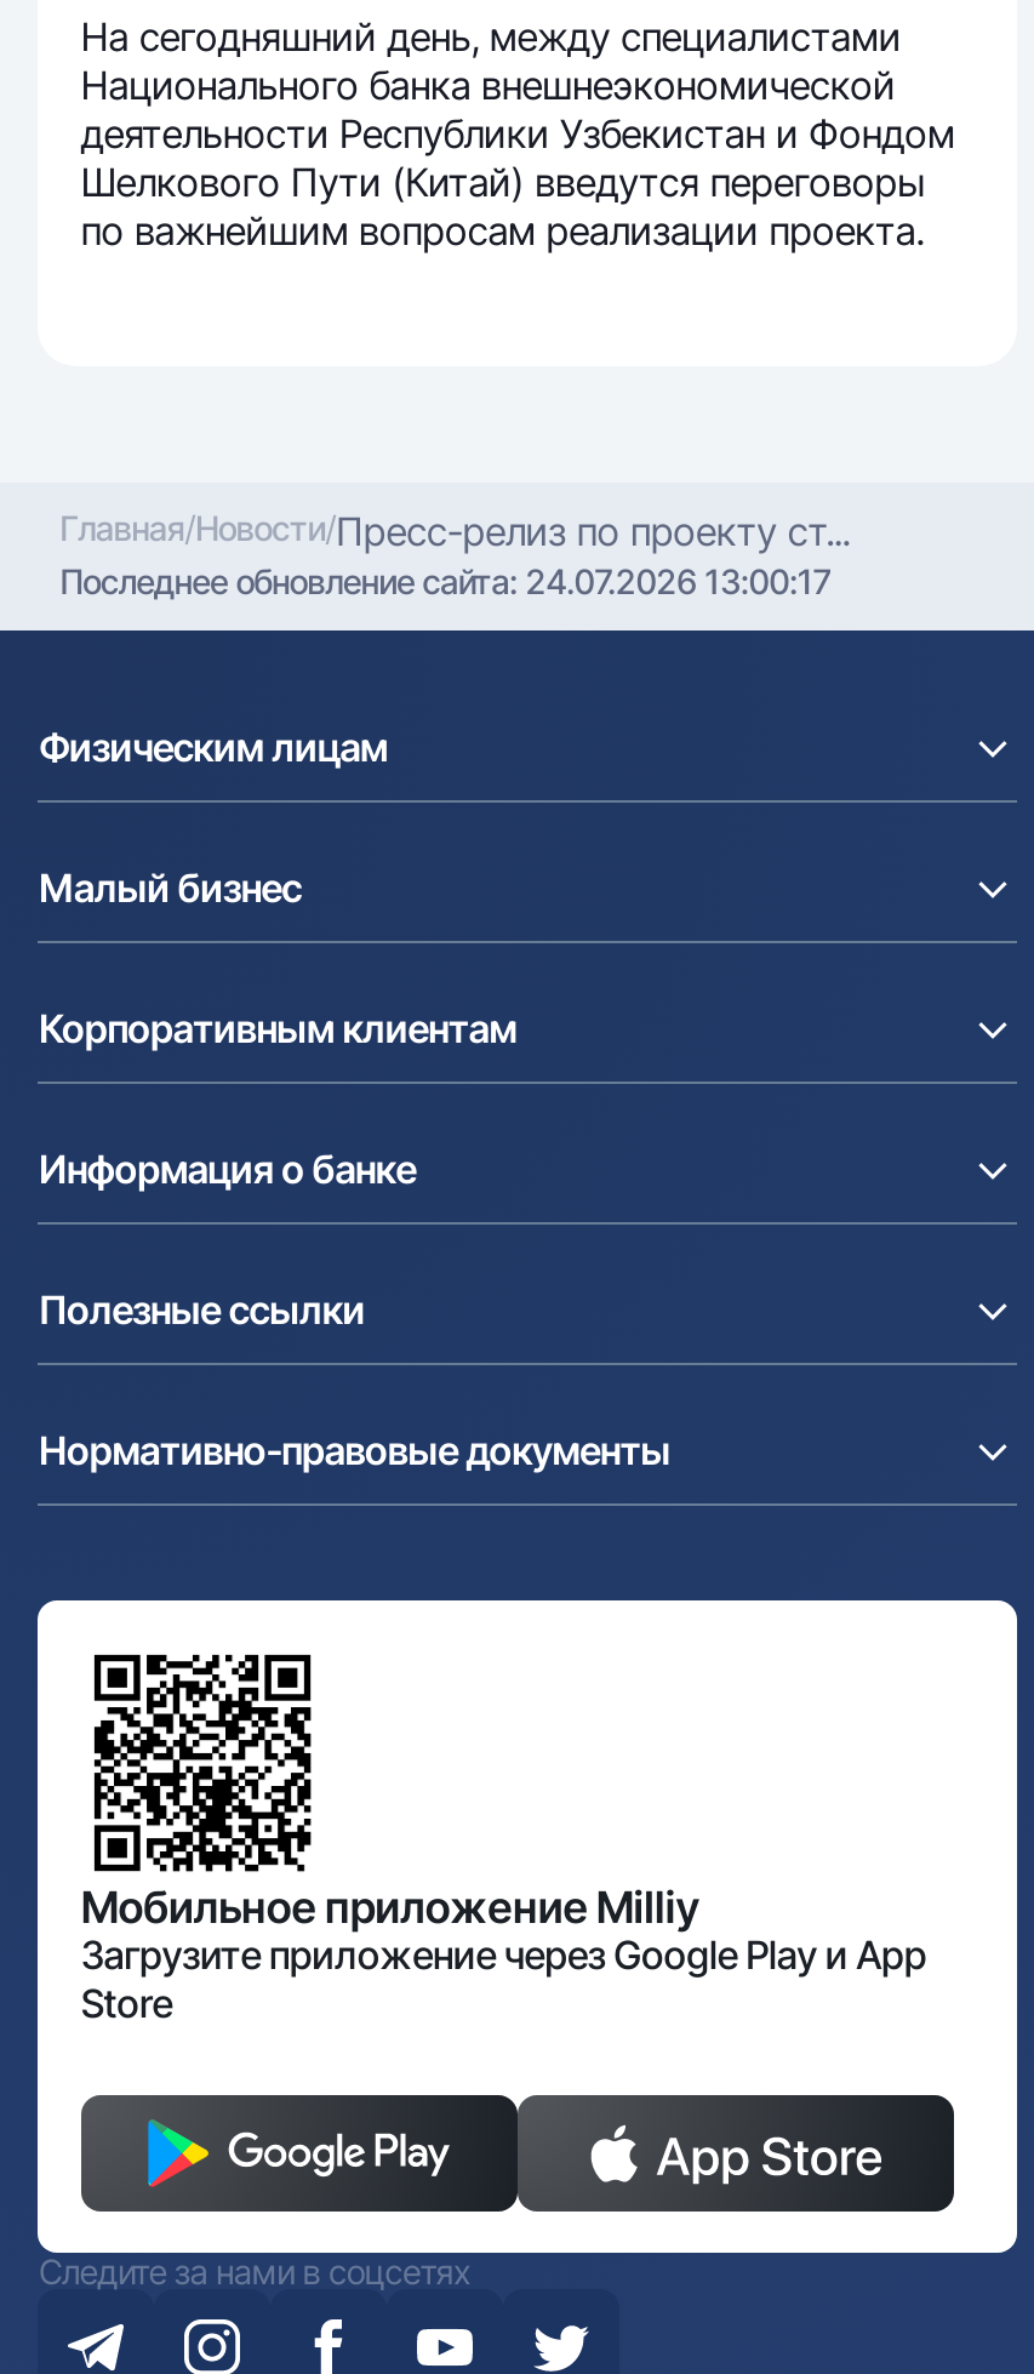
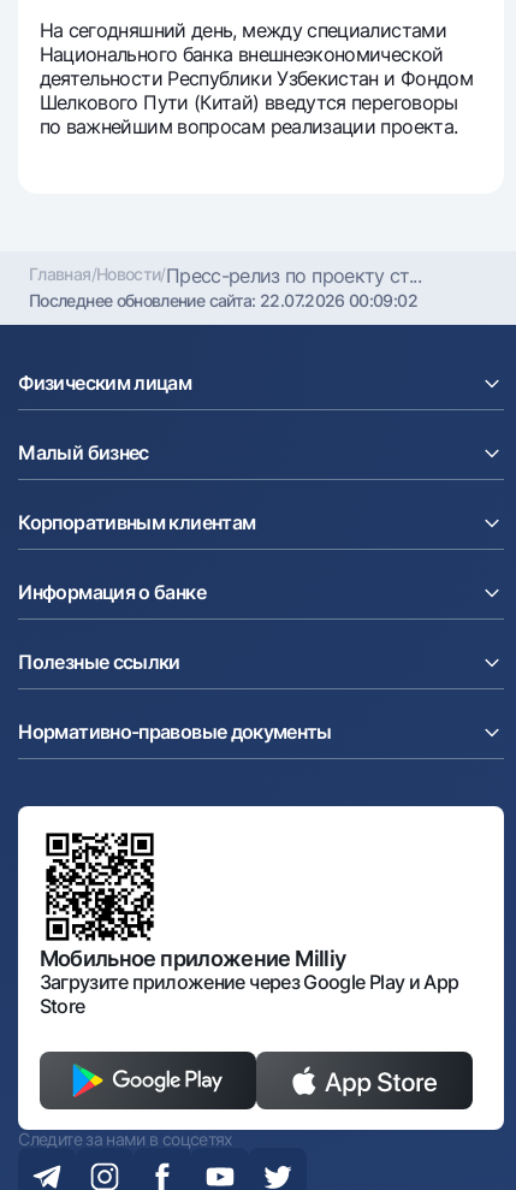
[59,561,830,603] Последнее обновление сайта: 24.07.2026 13:00:17 -> [29,291,417,311] Последнее обновление сайта: 22.07.2026 00:09:02

